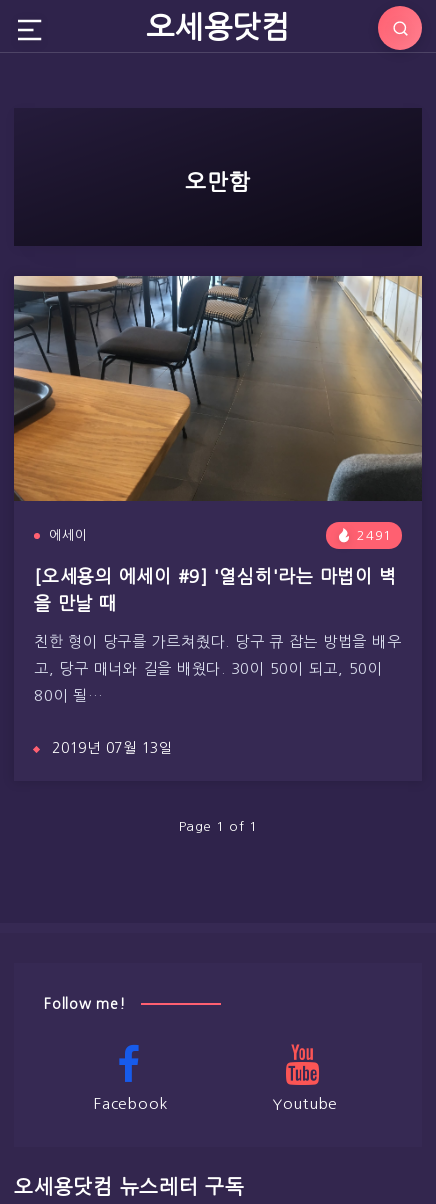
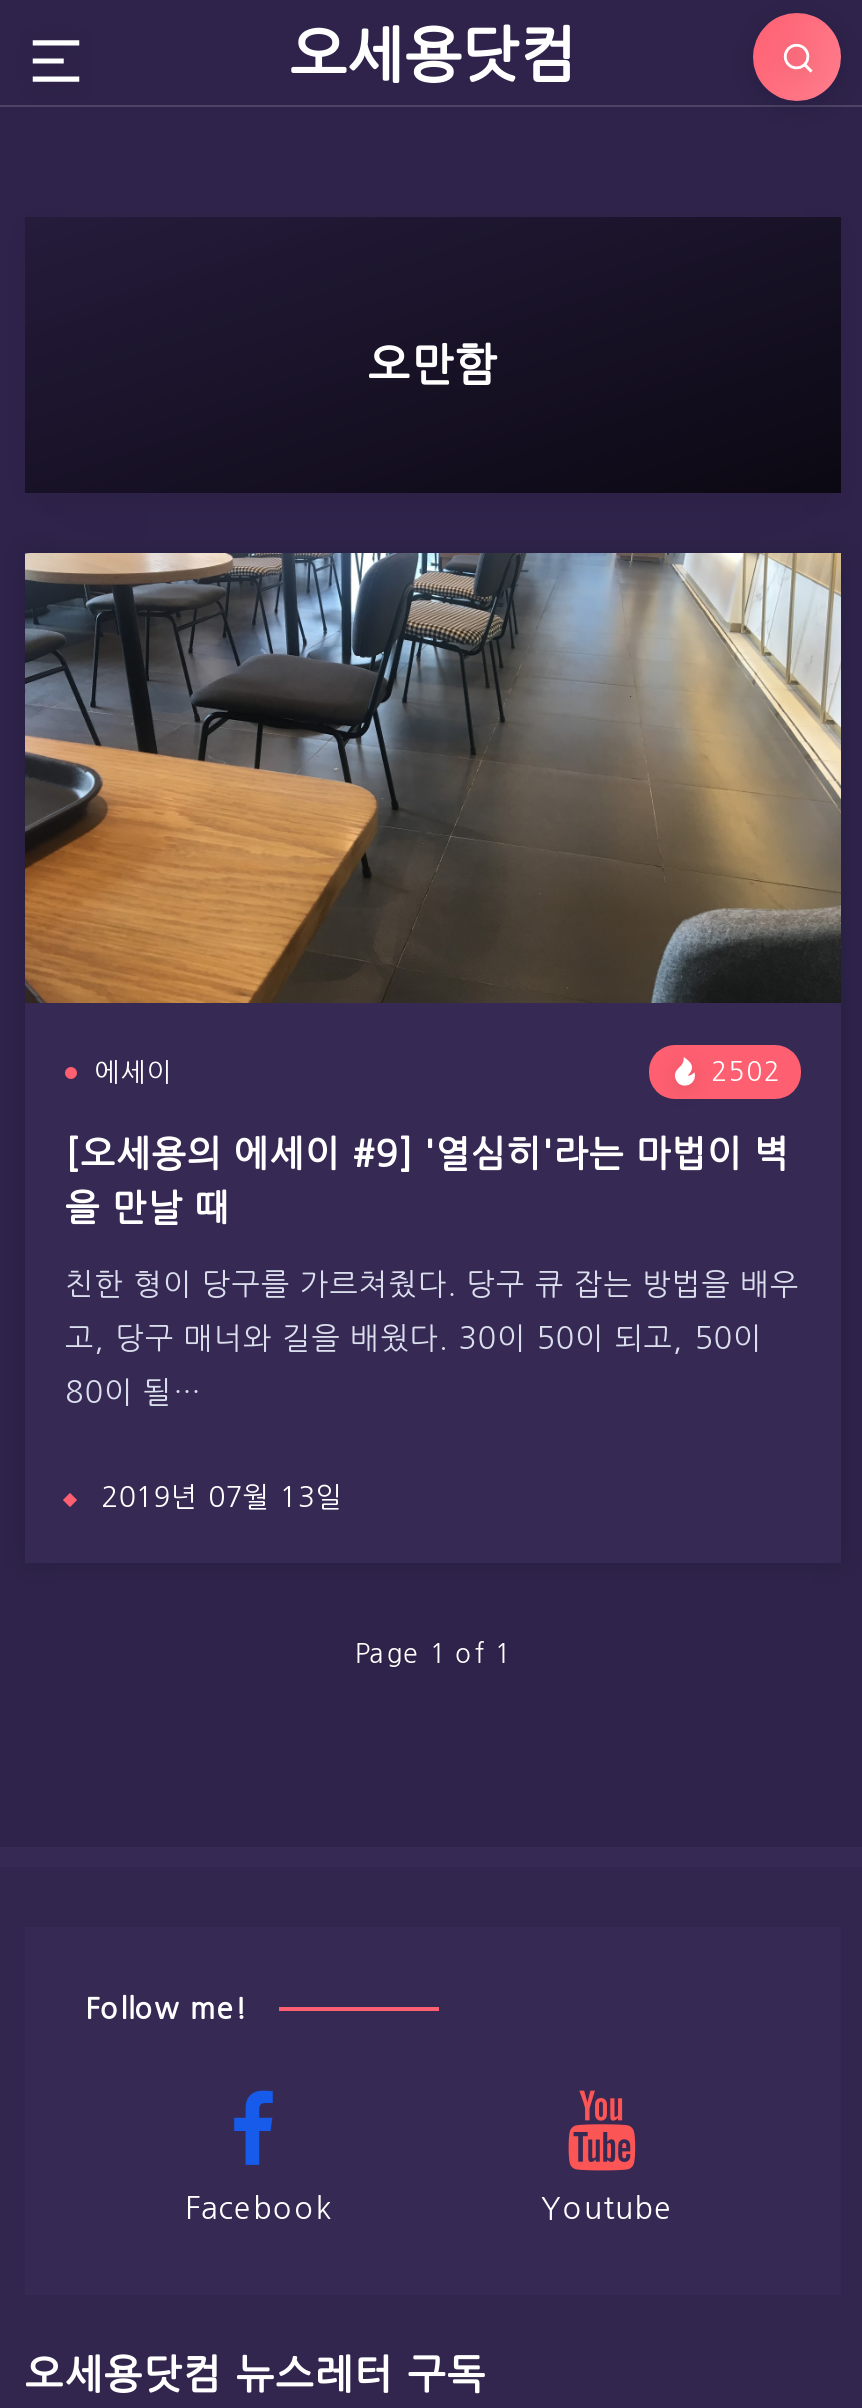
[352,529,392,542] 2491 -> [701,1059,781,1085] 2502

